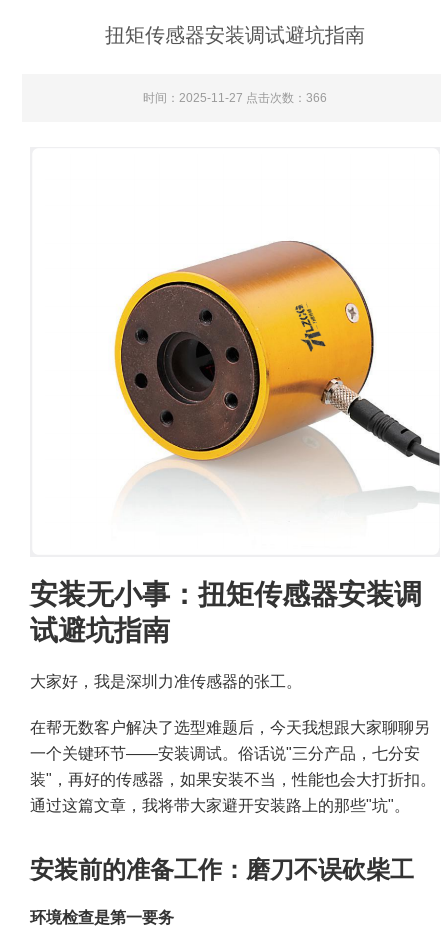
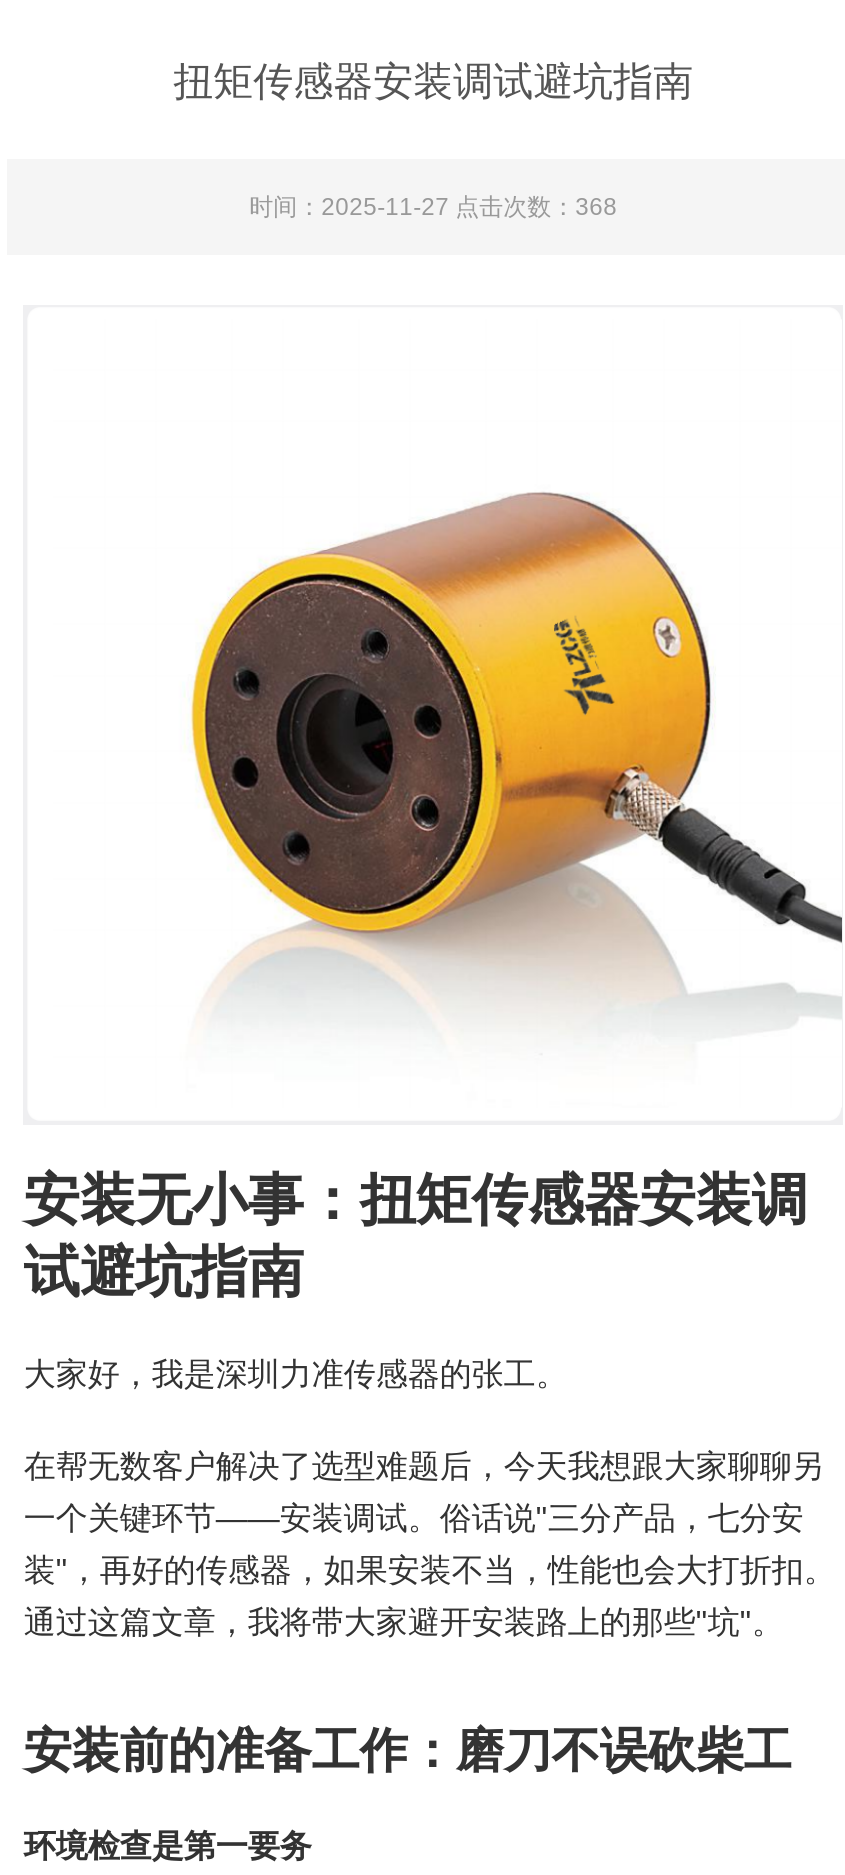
[143,91,327,105] 时间：2025-11-27 点击次数：366 -> [249,193,617,221] 时间：2025-11-27 点击次数：368

